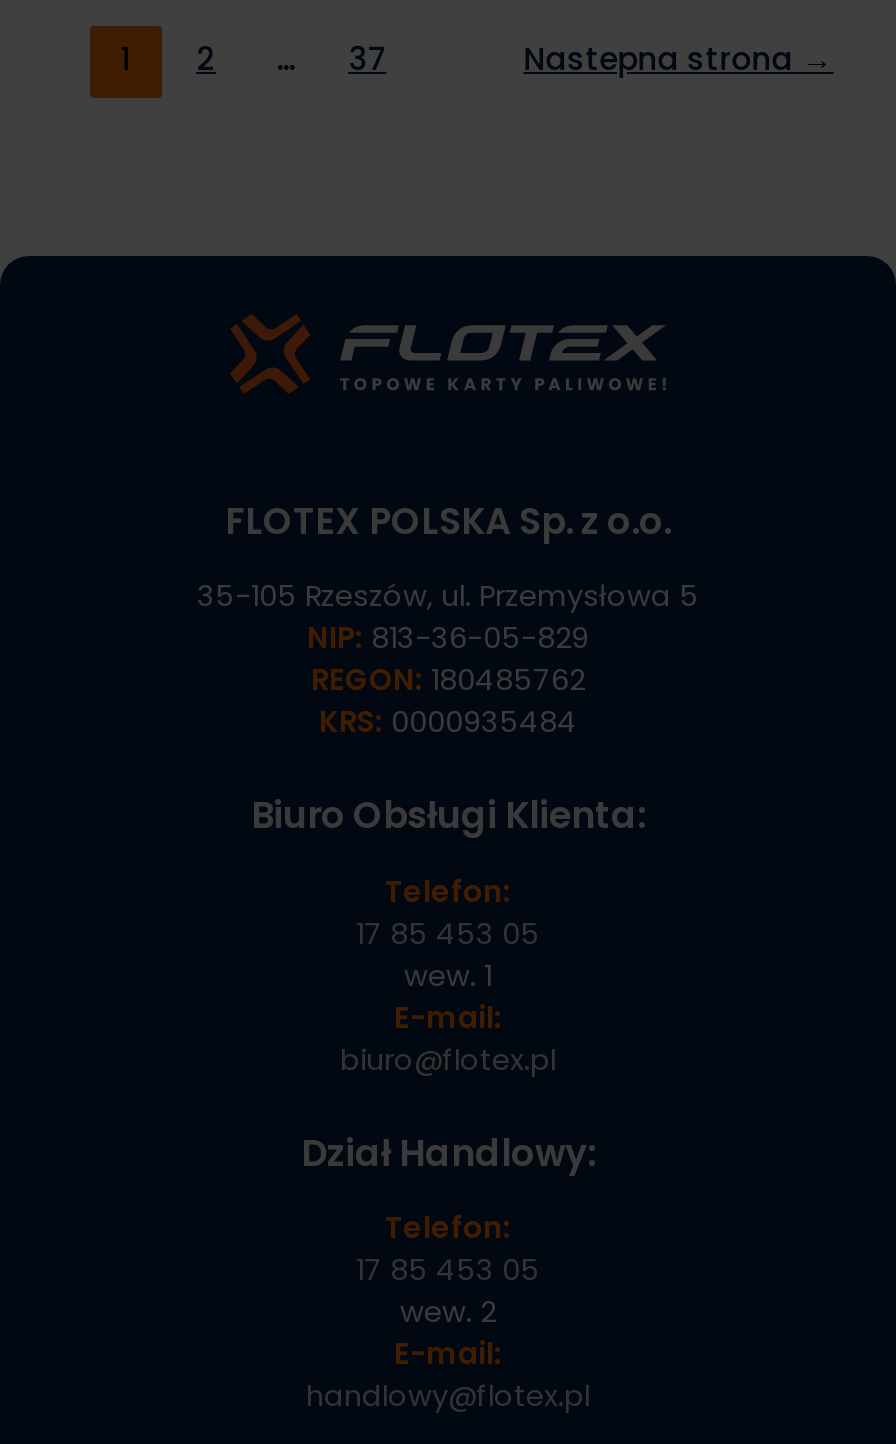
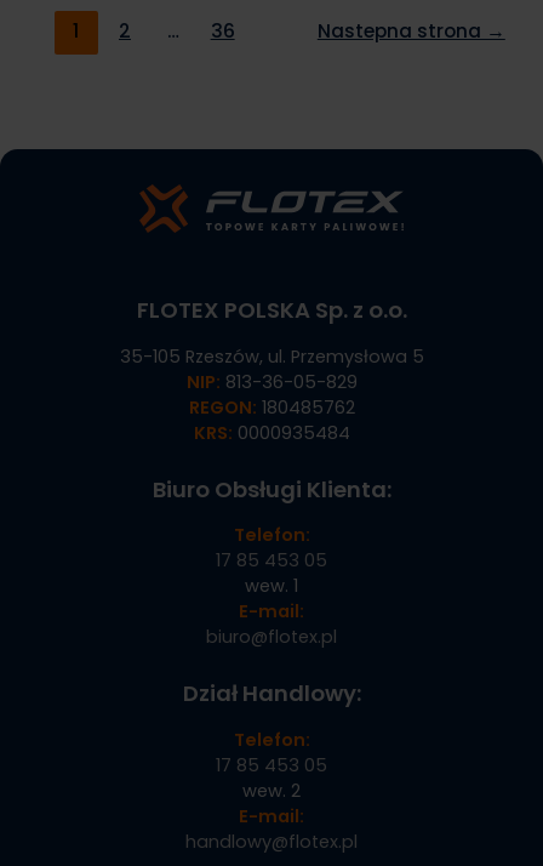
[348,38,386,80] 37 -> [210,18,235,43] 36

